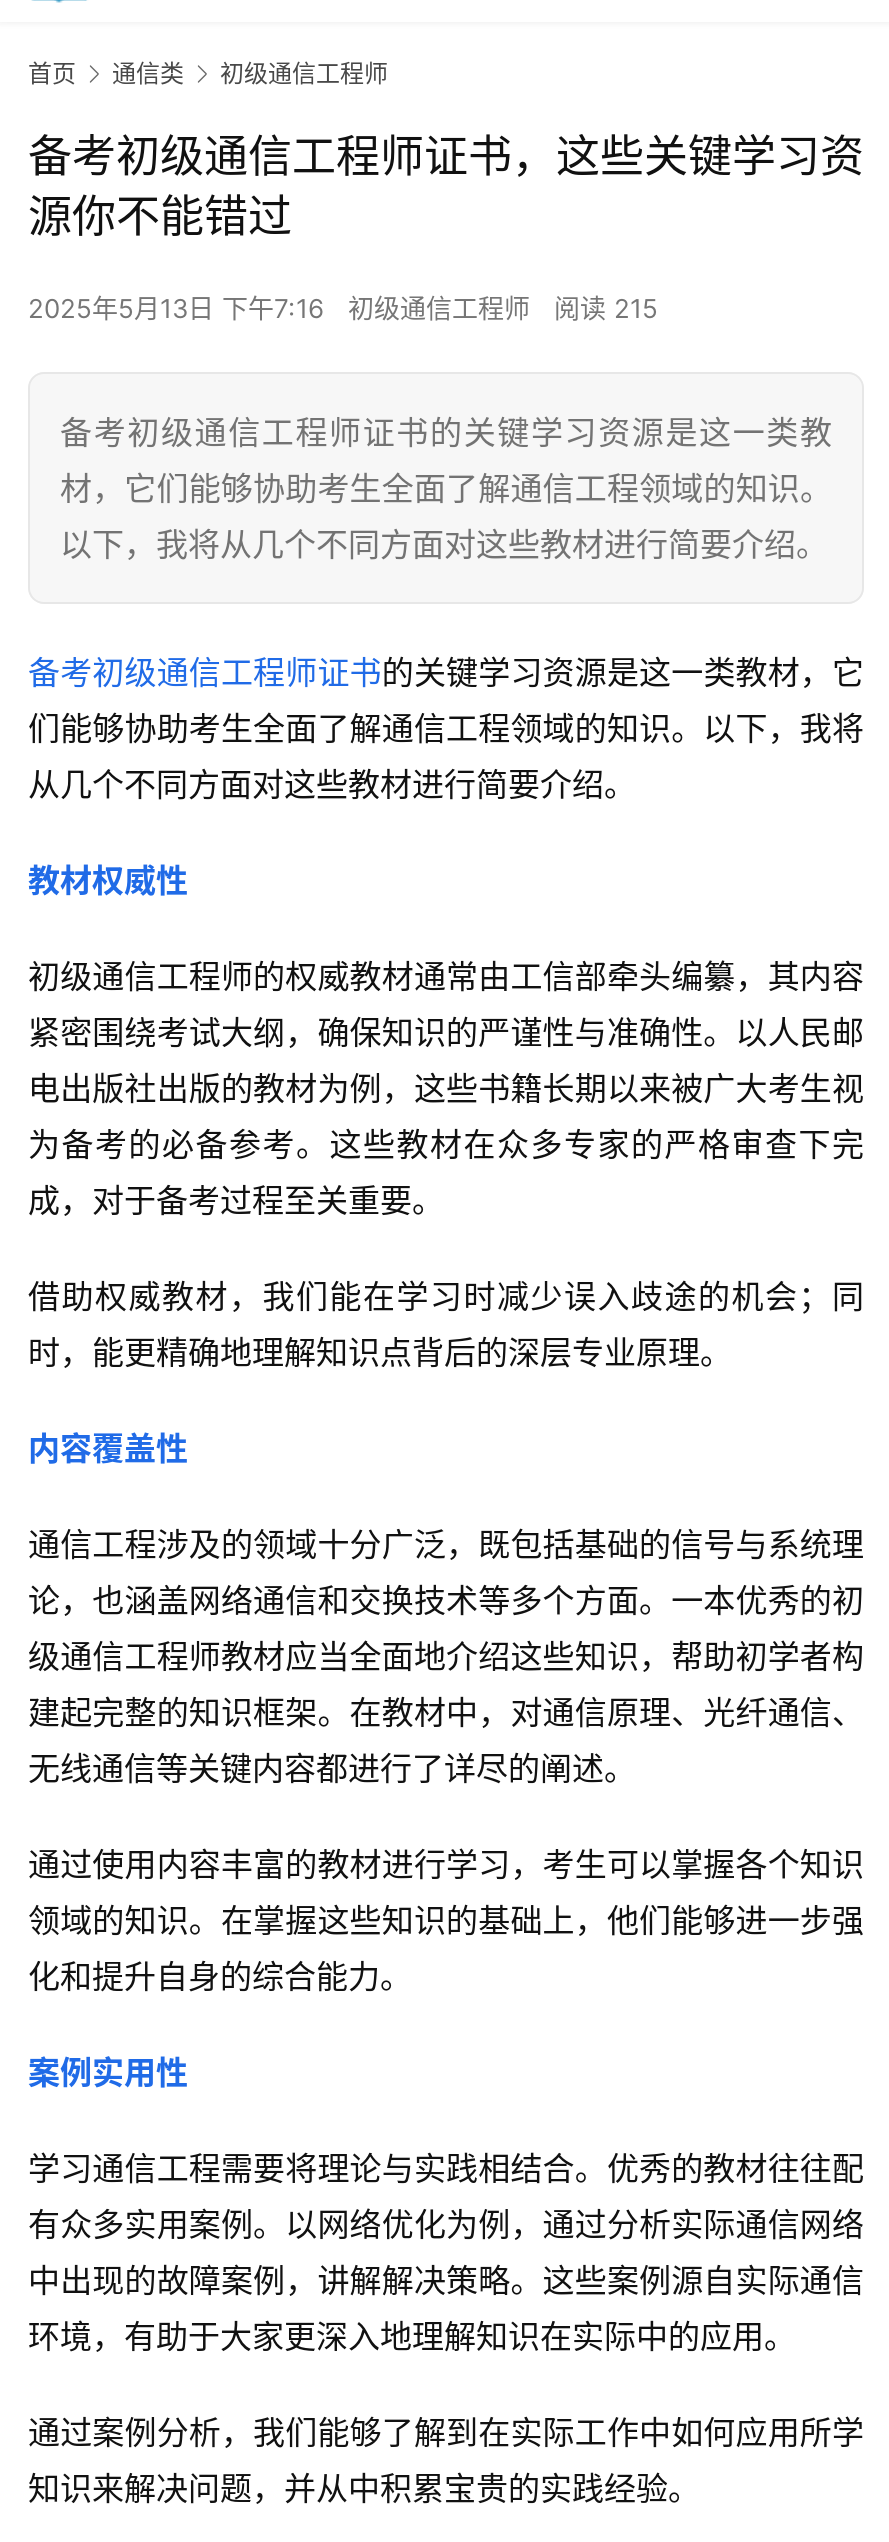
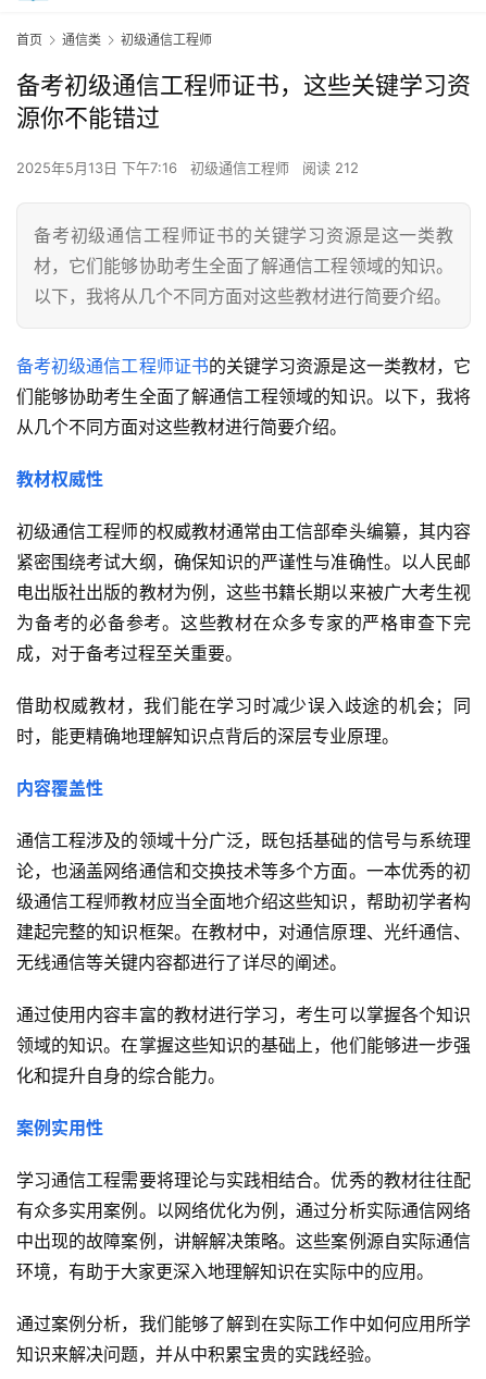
[28,292,658,324] 2025年5月13日 下午7:16 初级通信工程师 阅读 215 -> [16,159,359,177] 2025年5月13日 下午7:16 初级通信工程师 阅读 212

